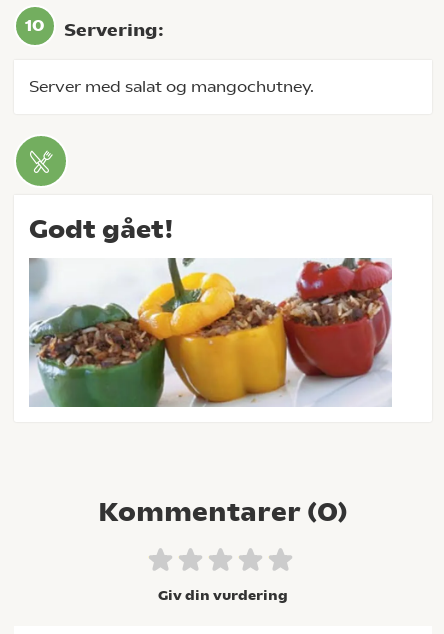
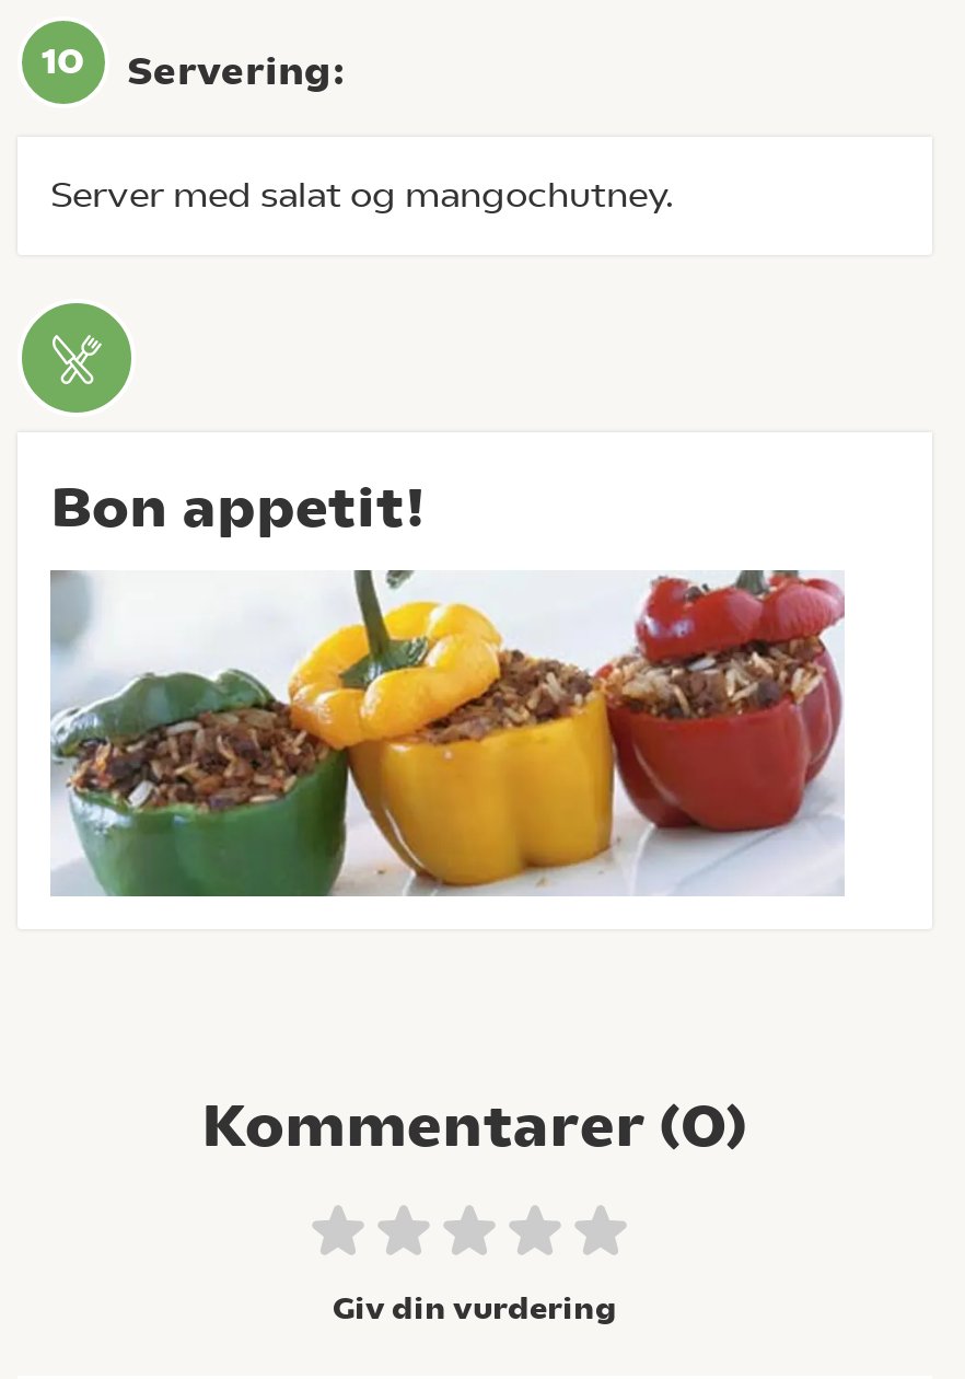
[29,214,174,244] Godt gået! -> [50,474,427,540] Bon appetit!

